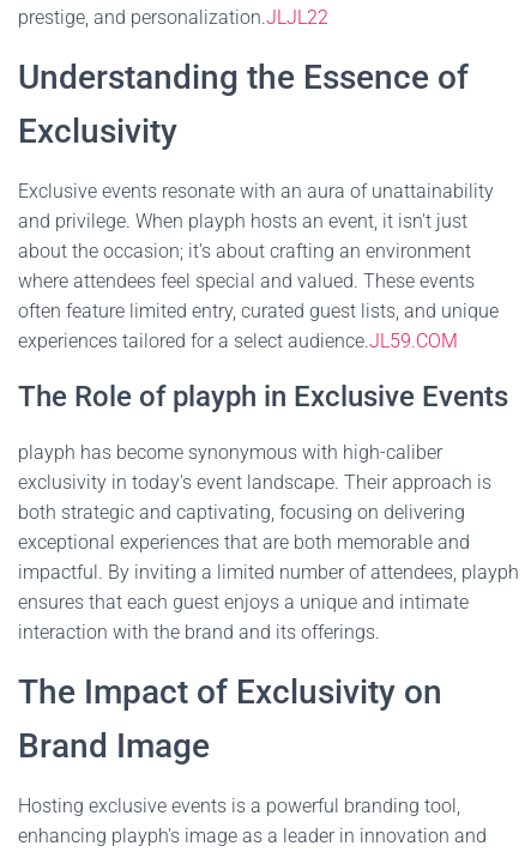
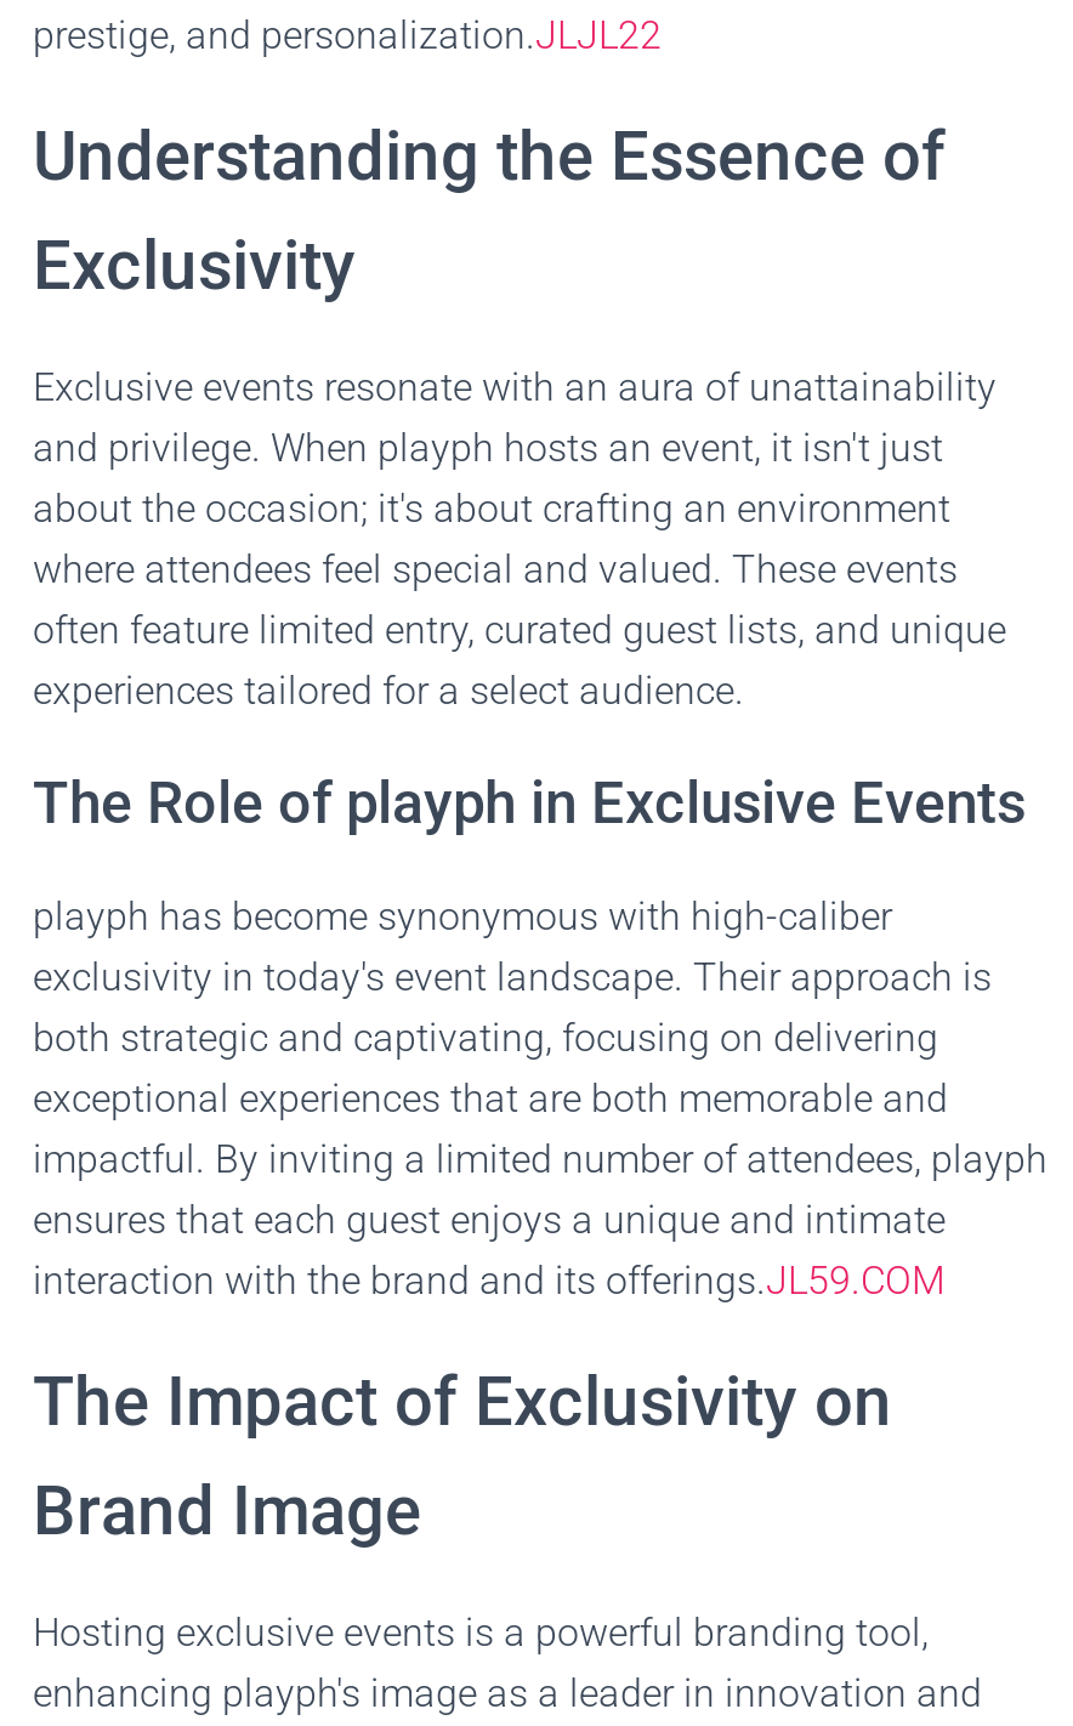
[18,330,458,352] experiences tailored for a select audience.JL59.COM -> [33,668,744,714] experiences tailored for a select audience.
[18,621,380,643] interaction with the brand and its offerings. -> [33,1257,946,1304] interaction with the brand and its offerings.JL59.COM

